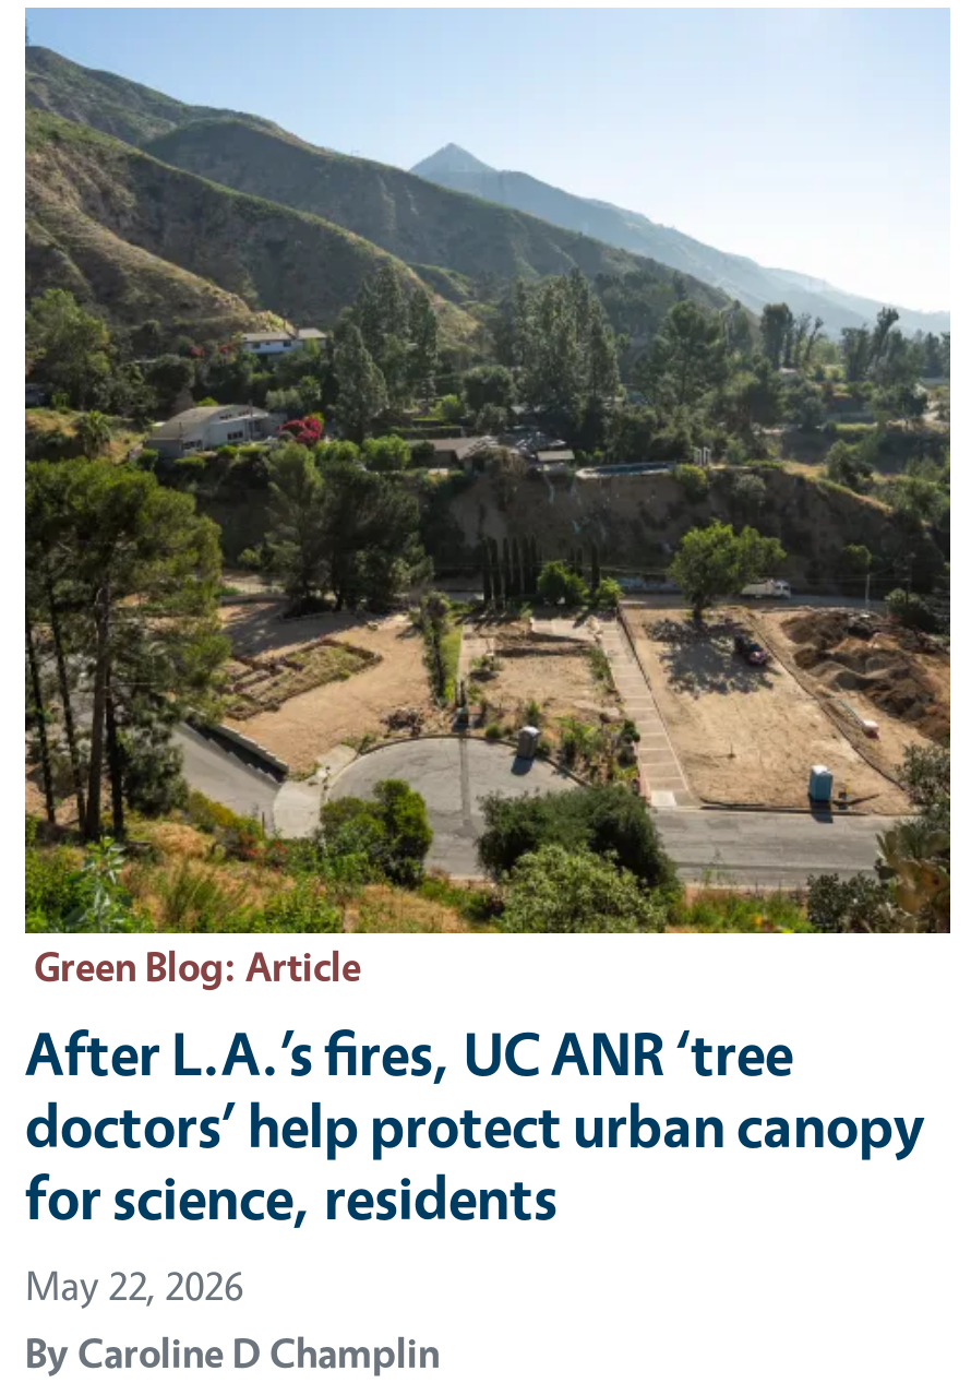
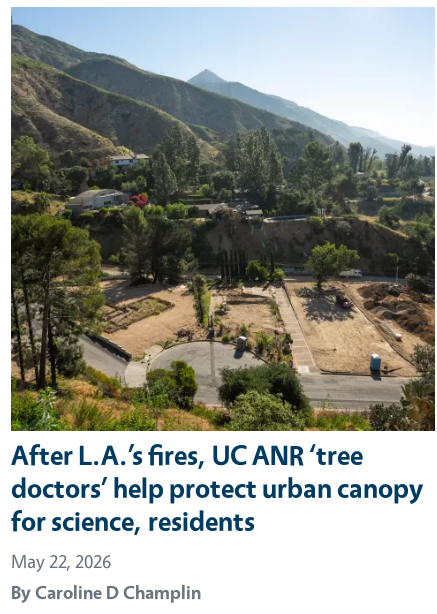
[34,941,361,993] Green Blog: Article -> none

